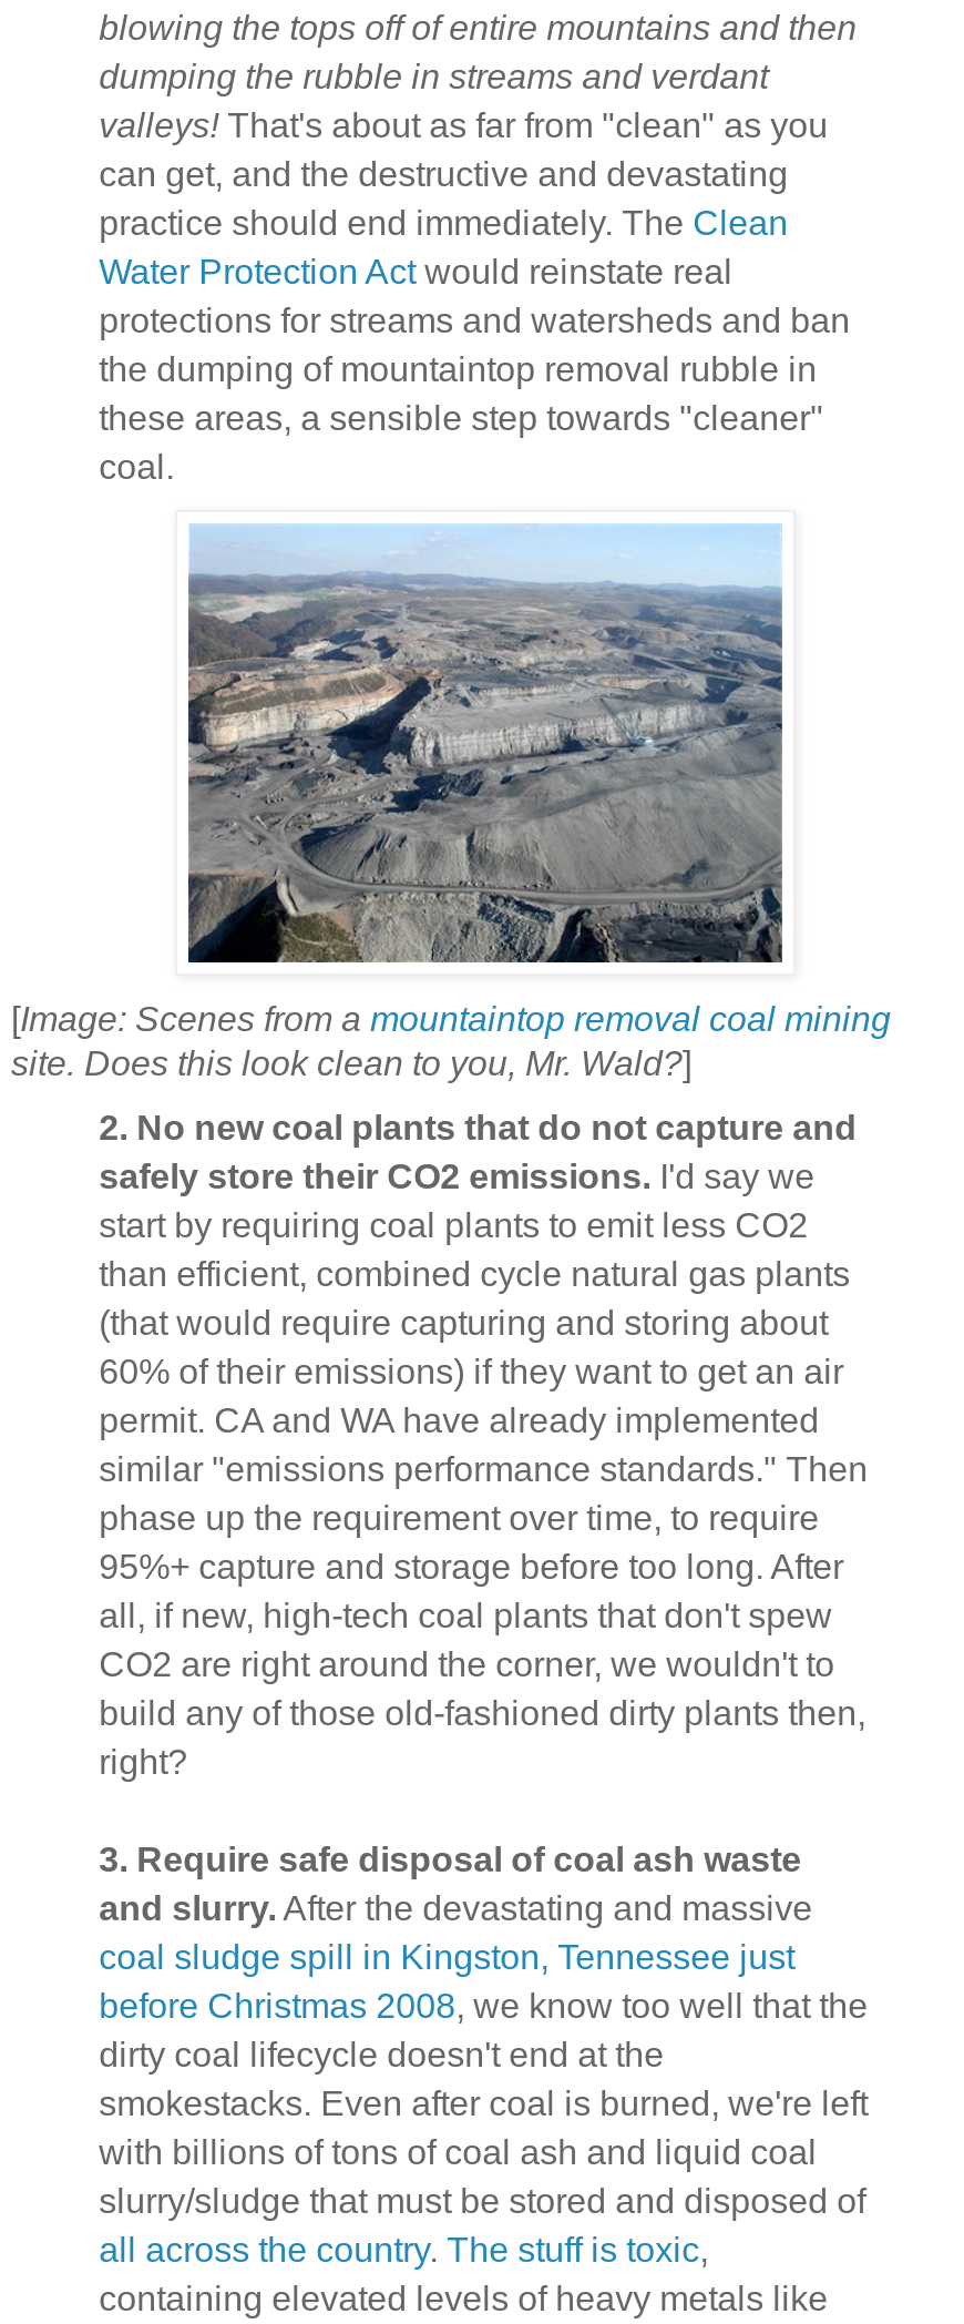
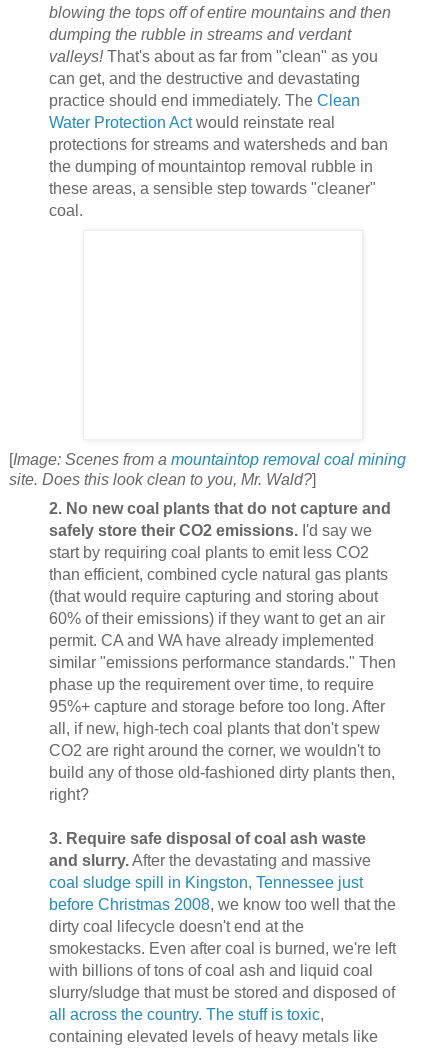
[186,523,784,965] [image] -> none

